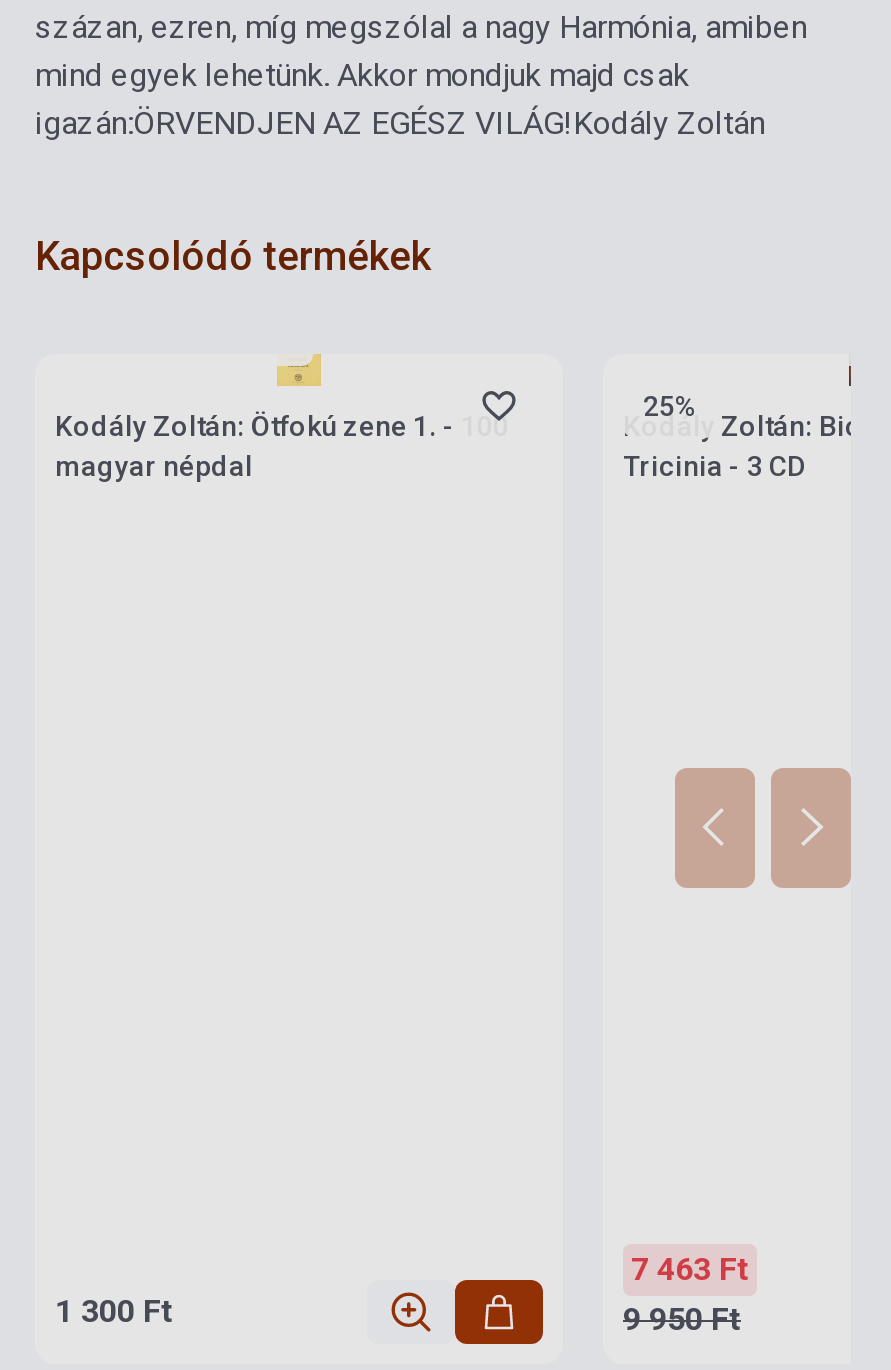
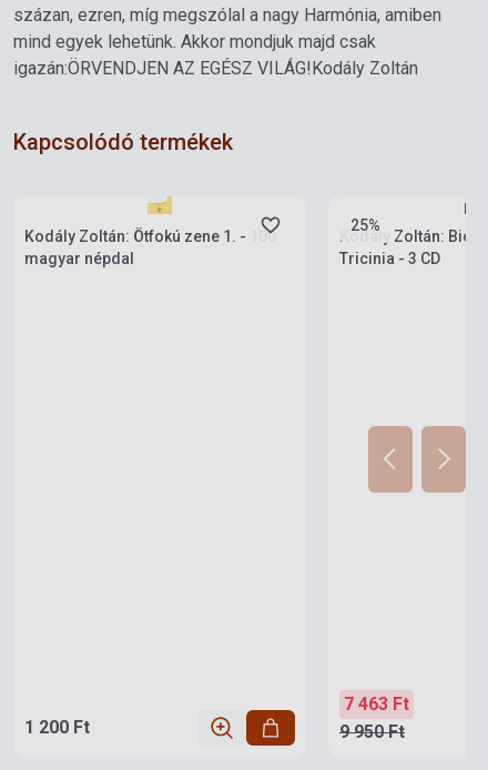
[55,1292,173,1330] 1 300 Ft -> [24,717,90,738] 1 200 Ft

